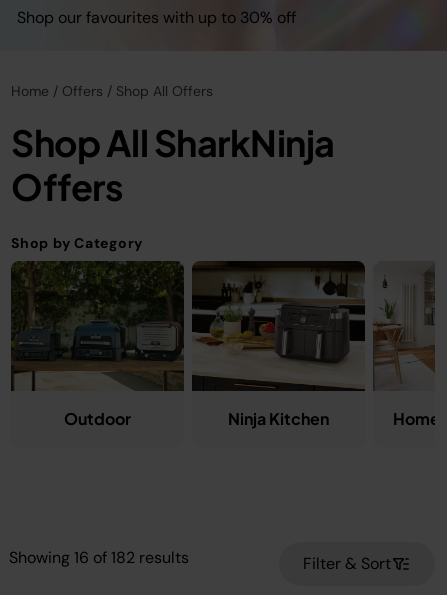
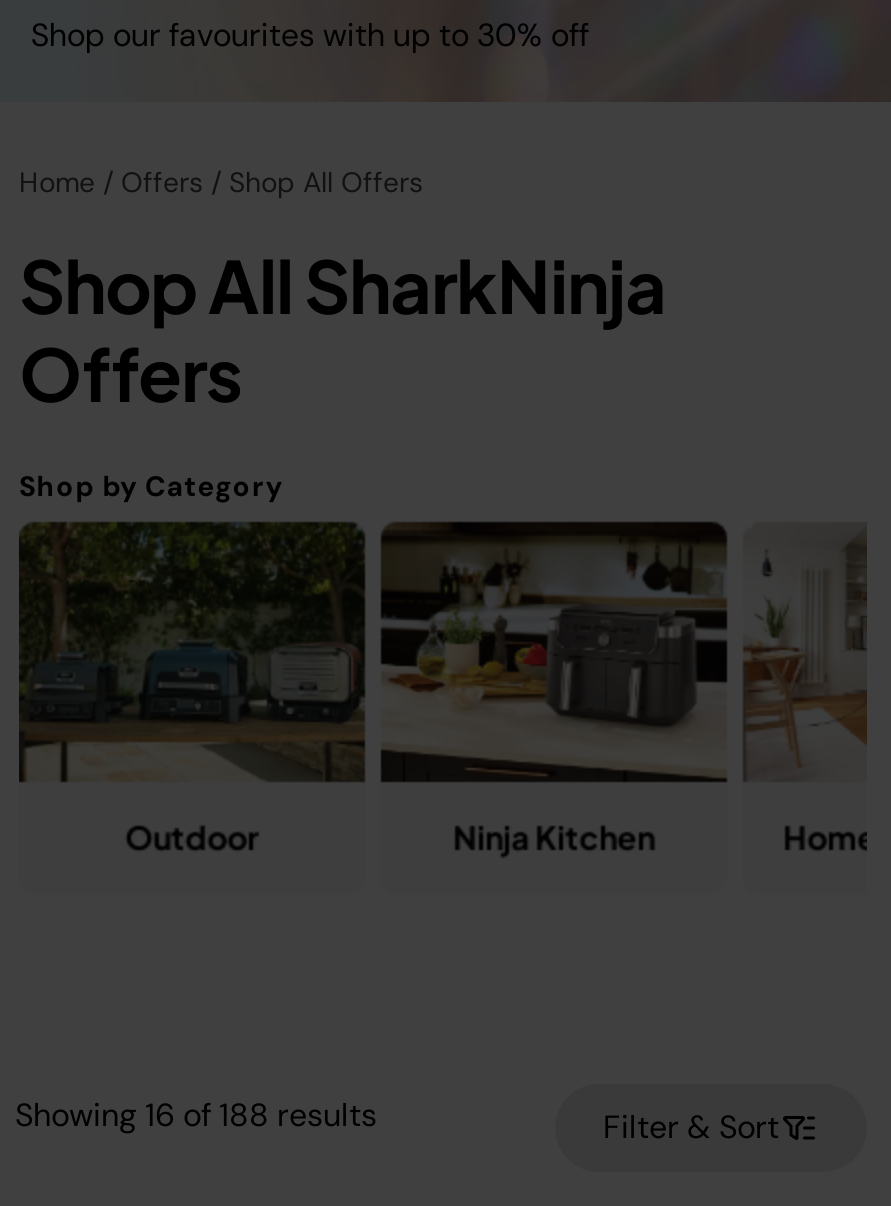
[9,547,189,568] Showing 16 of 182 results -> [15,1094,377,1136] Showing 16 of 188 results

